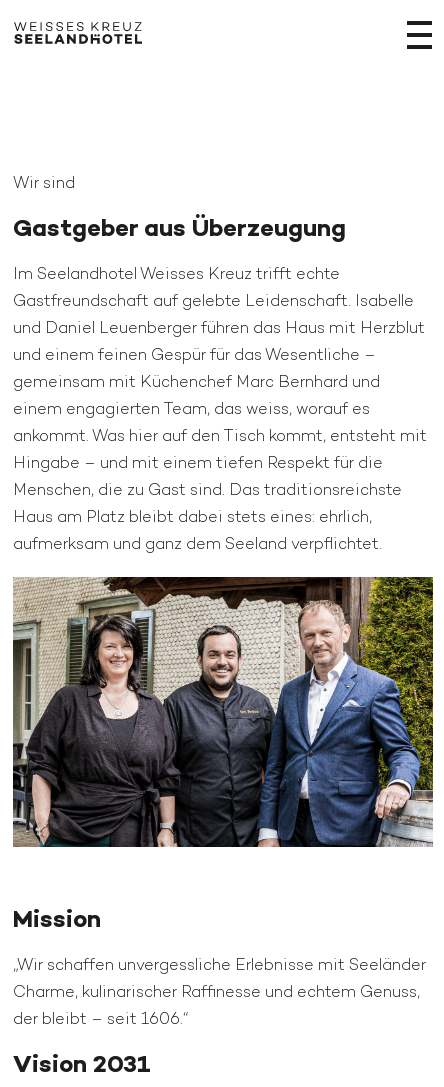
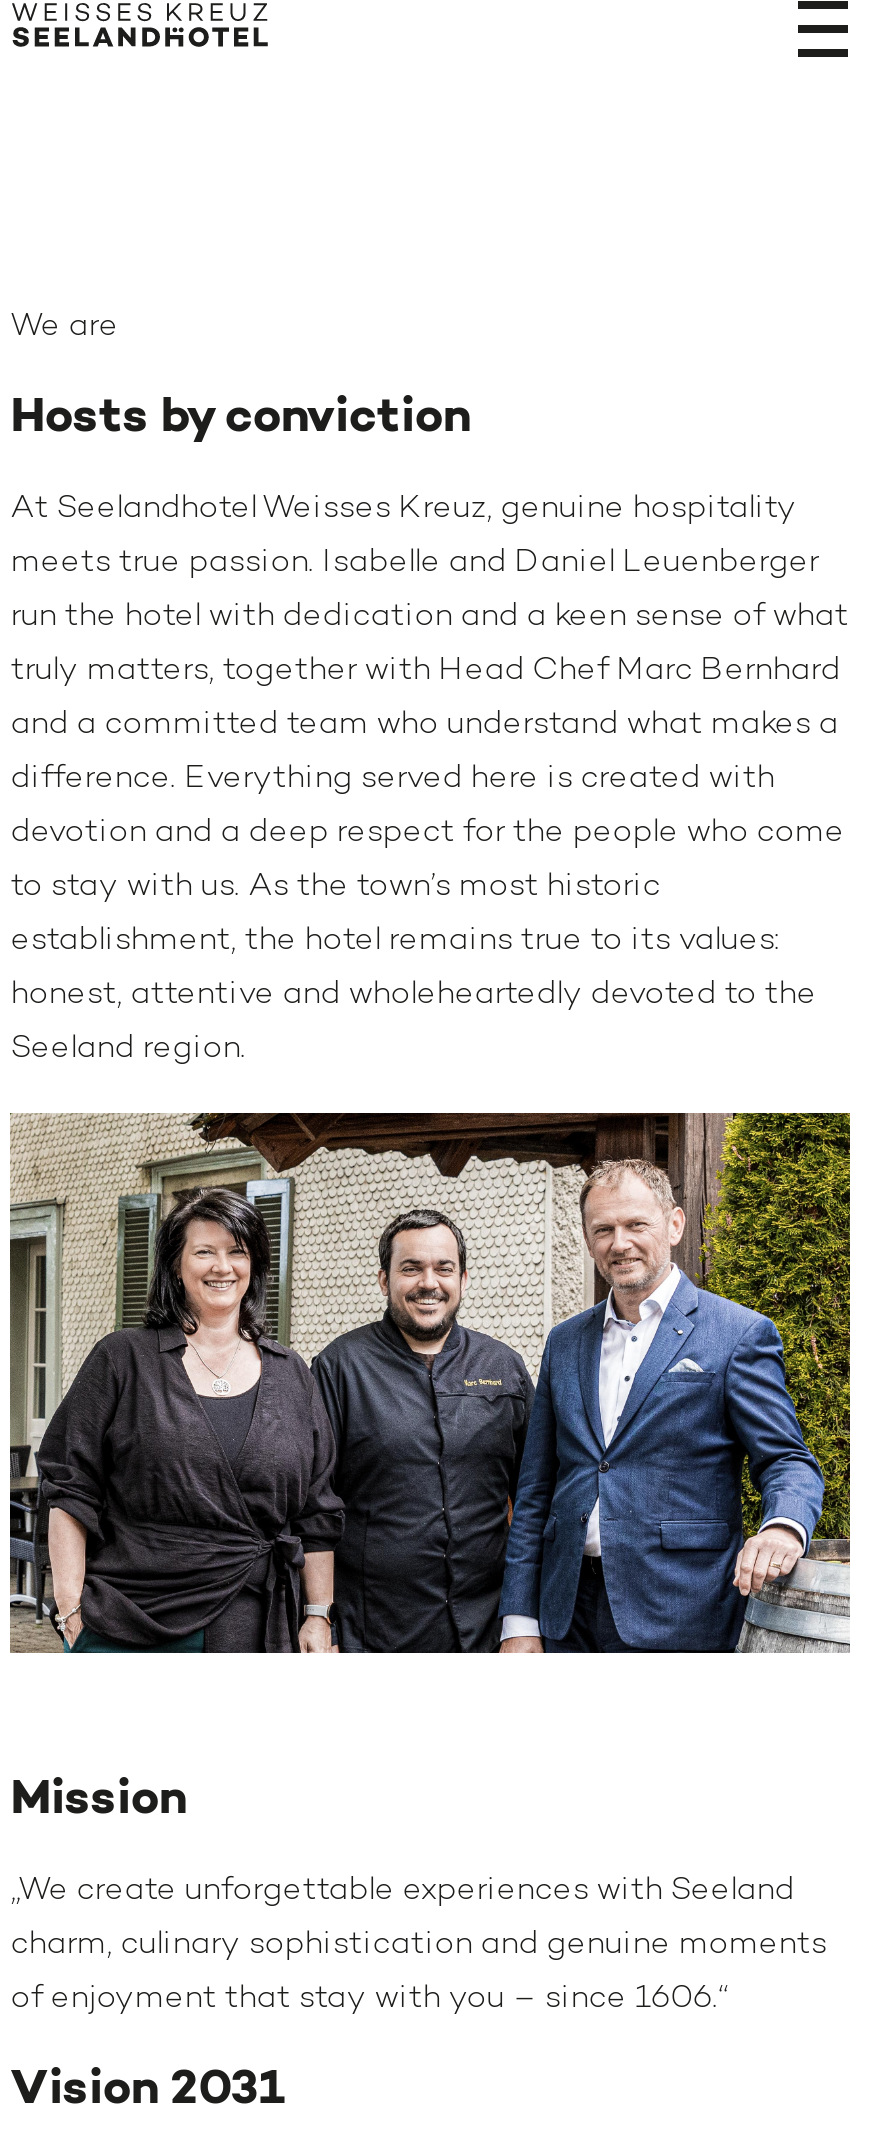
[13,172,75,193] Wir sind -> [10,303,118,345] We are
[13,212,346,243] Gastgeber aus Überzeugung -> [10,383,470,445] Hosts by conviction
[13,263,427,554] Im Seelandhotel Weisses Kreuz trifft echte | Gastfreundschaft auf gelebte Leidenschaft. Isabelle | und Daniel Leuenberger führen das Haus mit Herzblut | und einem feinen Gespür für das Wesentliche – | gemeinsam mit Küchenchef Marc Bernhard und | einem engagierten Team, das weiss, worauf es | ankommt. Was hier auf den Tisch kommt, entsteht mit | Hingabe – und mit einem tiefen Respekt für die | Menschen, die zu Gast sind. Das traditionsreichste | Haus am Platz bleibt dabei stets eines: ehrlich, | aufmerksam und ganz dem Seeland verpflichtet. -> [10,485,848,1067] At Seelandhotel Weisses Kreuz, genuine hospitality | meets true passion. Isabelle and Daniel Leuenberger | run the hotel with dedication and a keen sense of what | truly matters, together with Head Chef Marc Bernhard | and a committed team who understand what makes a | difference. Everything served here is created with | devotion and a deep respect for the people who come | to stay with us. As the town’s most historic | establishment, the hotel remains true to its values: | honest, attentive and wholeheartedly devoted to the | Seeland region.
[13,954,426,1029] „Wir schaffen unvergessliche Erlebnisse mit Seeländer | Charme, kulinarischer Raffinesse und echtem Genuss, | der bleibt – seit 1606.“ -> [10,1867,826,2017] „We create unforgettable experiences with Seeland | charm, culinary sophistication and genuine moments | of enjoyment that stay with you – since 1606.“

